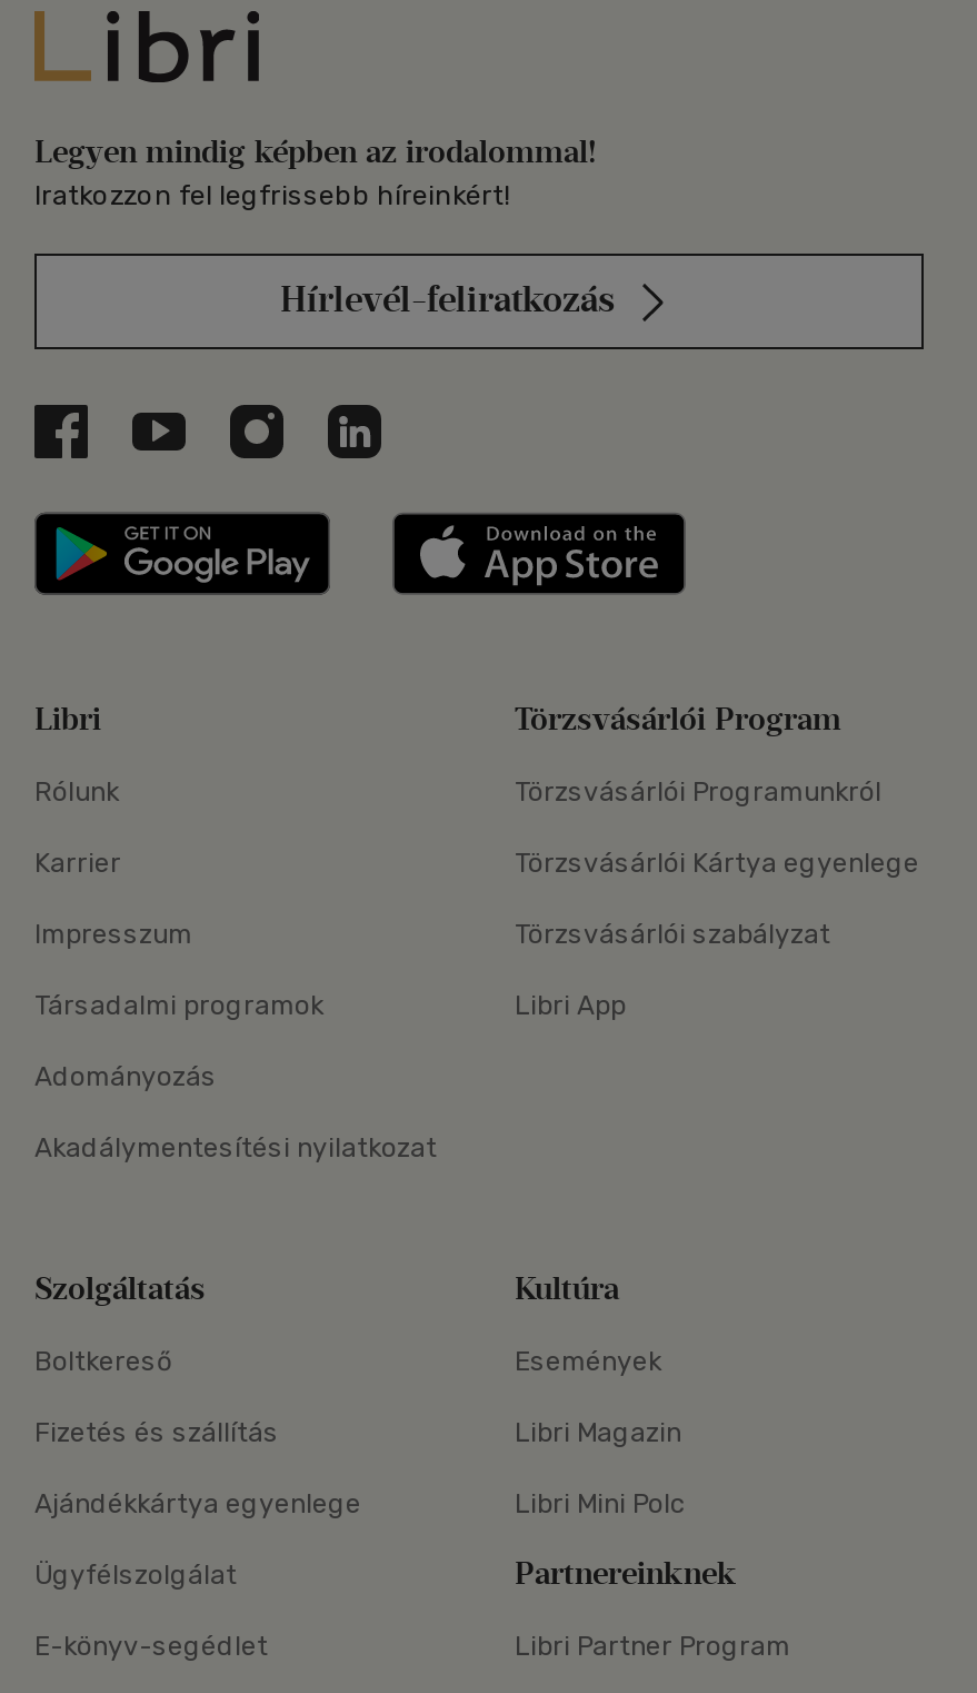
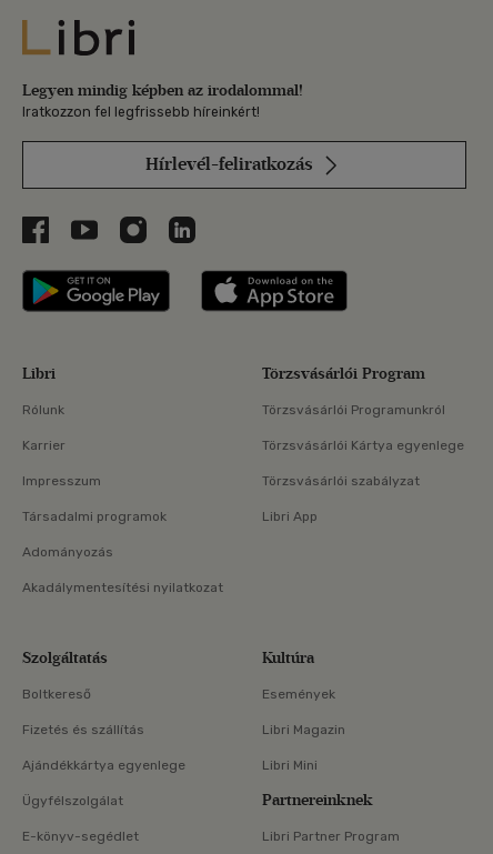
[515,1489,686,1520] Libri Mini Polc -> [262,757,318,773] Libri Mini

